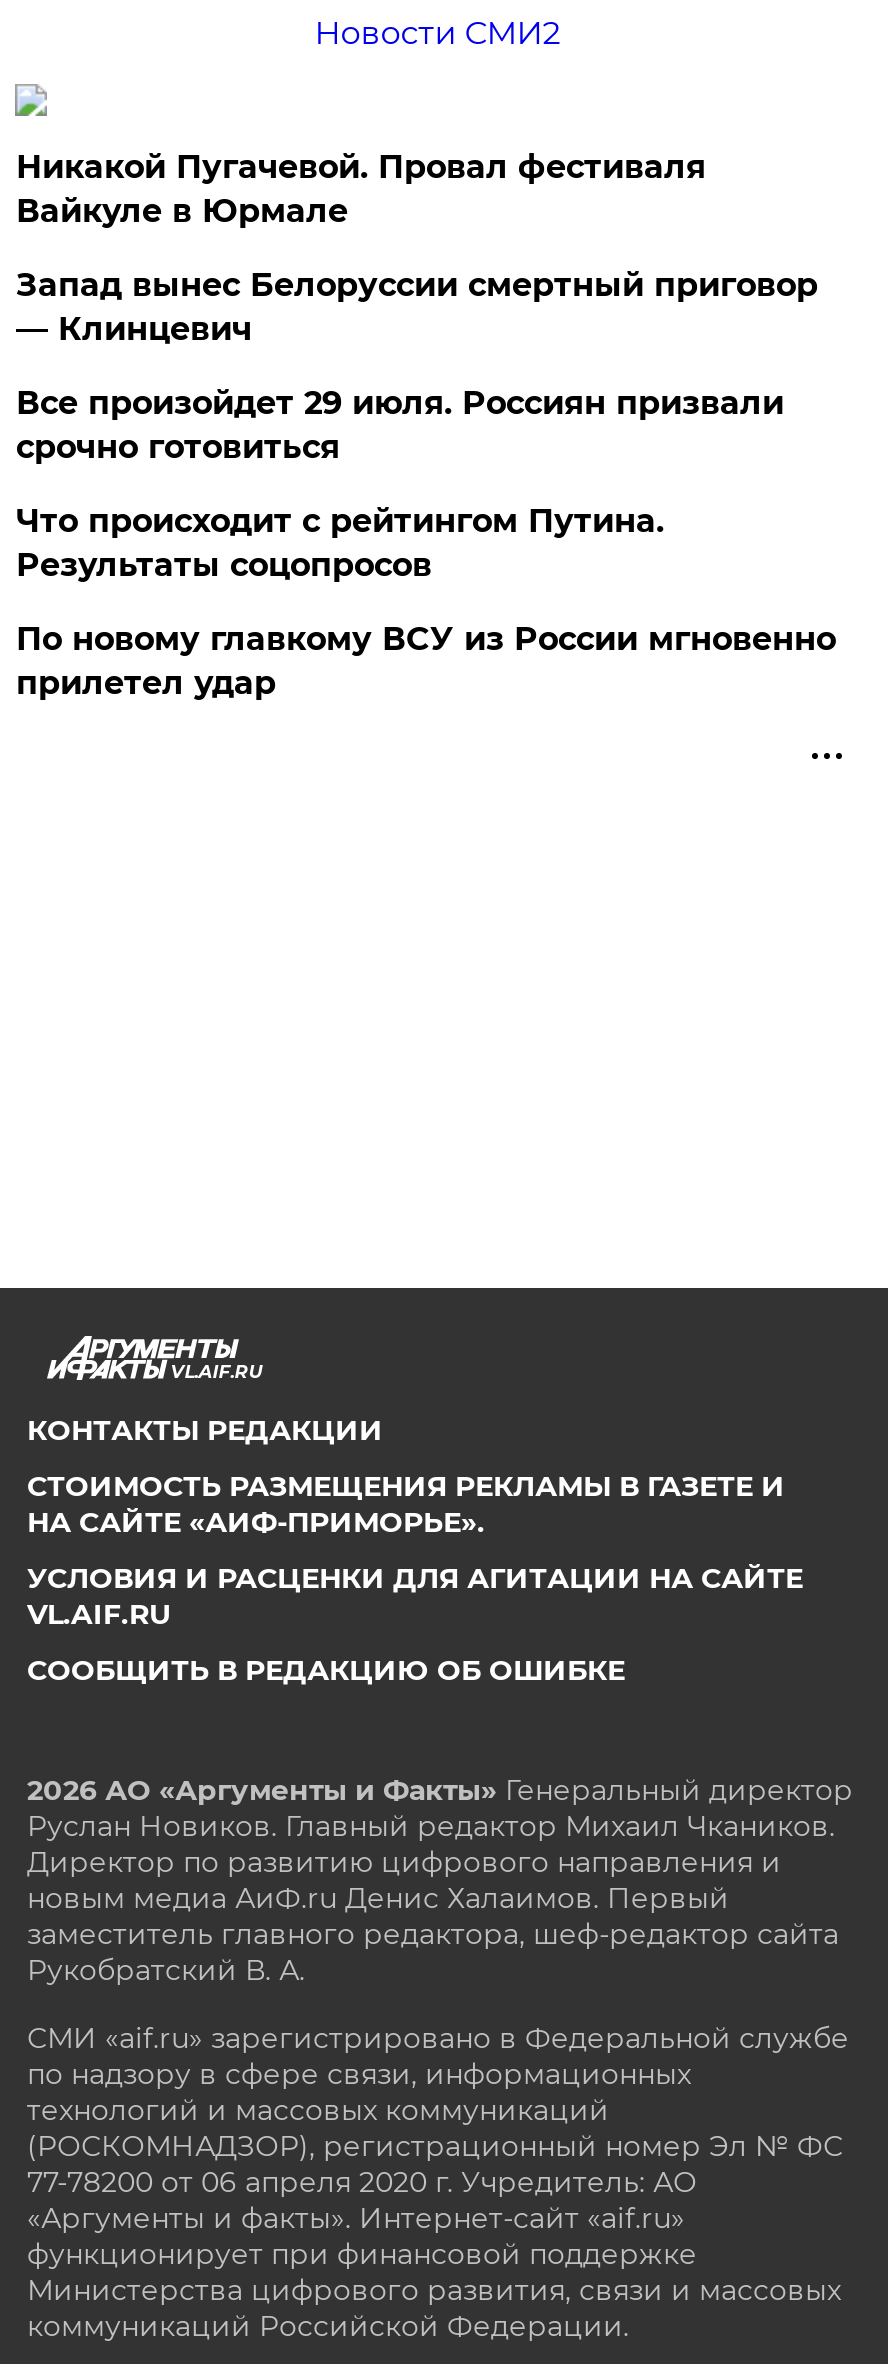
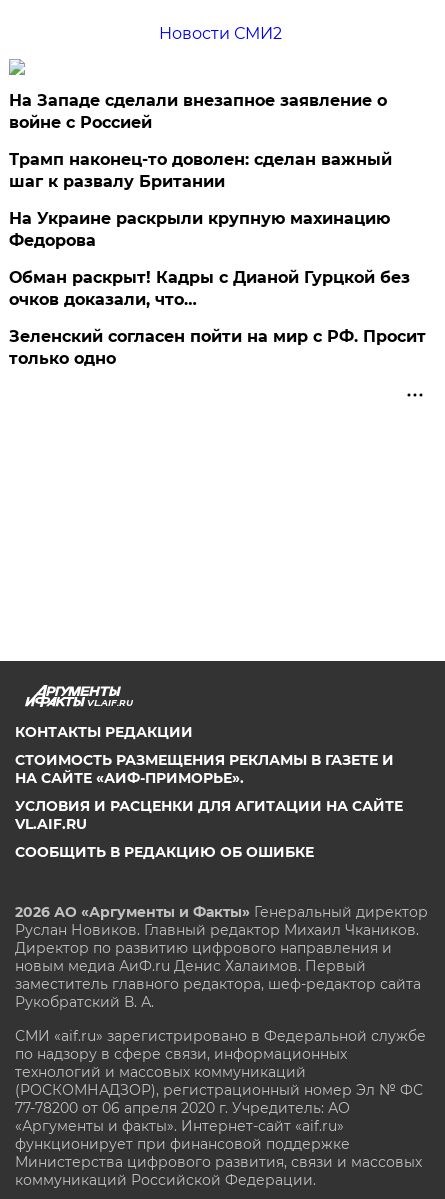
[16,148,706,230] Никакой Пугачевой. Провал фестиваля | Вайкуле в Юрмале -> [9,91,387,132] На Западе сделали внезапное заявление о | войне с Россией
[16,266,818,348] Запад вынес Белоруссии смертный приговор | — Клинцевич -> [9,150,392,191] Трамп наконец-то доволен: сделан важный | шаг к развалу Британии
[16,384,784,466] Все произойдет 29 июля. Россиян призвали | срочно готовиться -> [9,209,390,250] На Украине раскрыли крупную махинацию | Федорова
[16,502,664,584] Что происходит с рейтингом Путина. | Результаты соцопросов -> [9,268,410,309] Обман раскрыт! Кадры с Дианой Гурцкой без | очков доказали, что…
[16,620,836,702] По новому главкому ВСУ из России мгновенно | прилетел удар -> [9,327,426,368] Зеленский согласен пойти на мир с РФ. Просит | только одно

